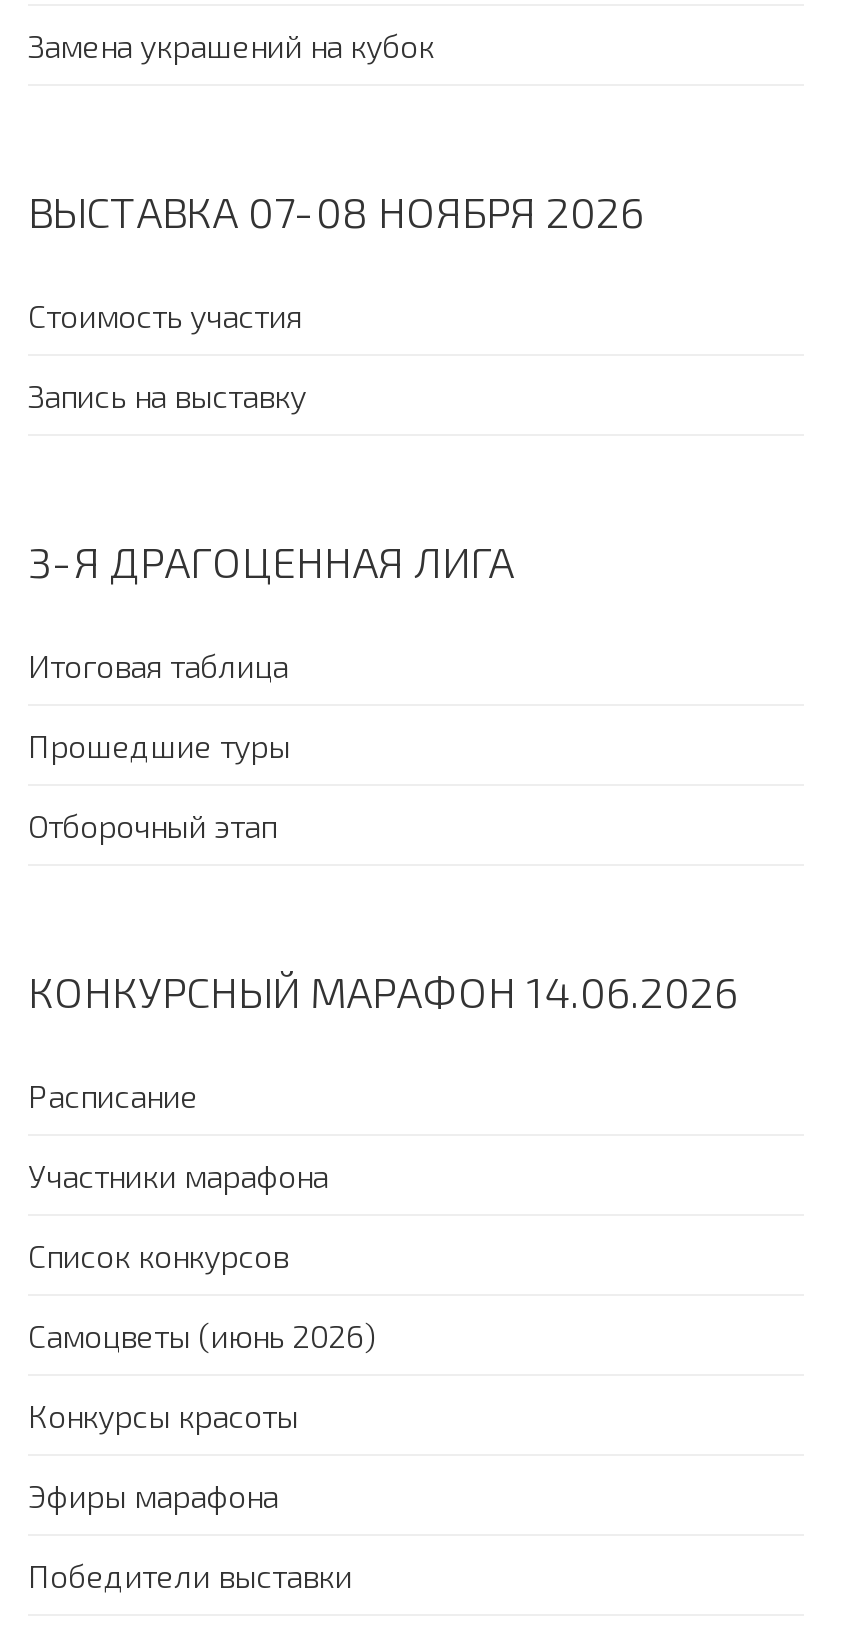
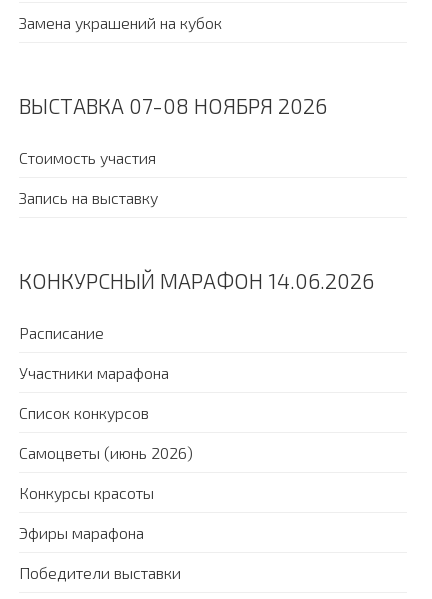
[28,536,514,844] 3-Я ДРАГОЦЕННАЯ ЛИГА | Итоговая таблица | Прошедшие туры | Отборочный этап -> none

